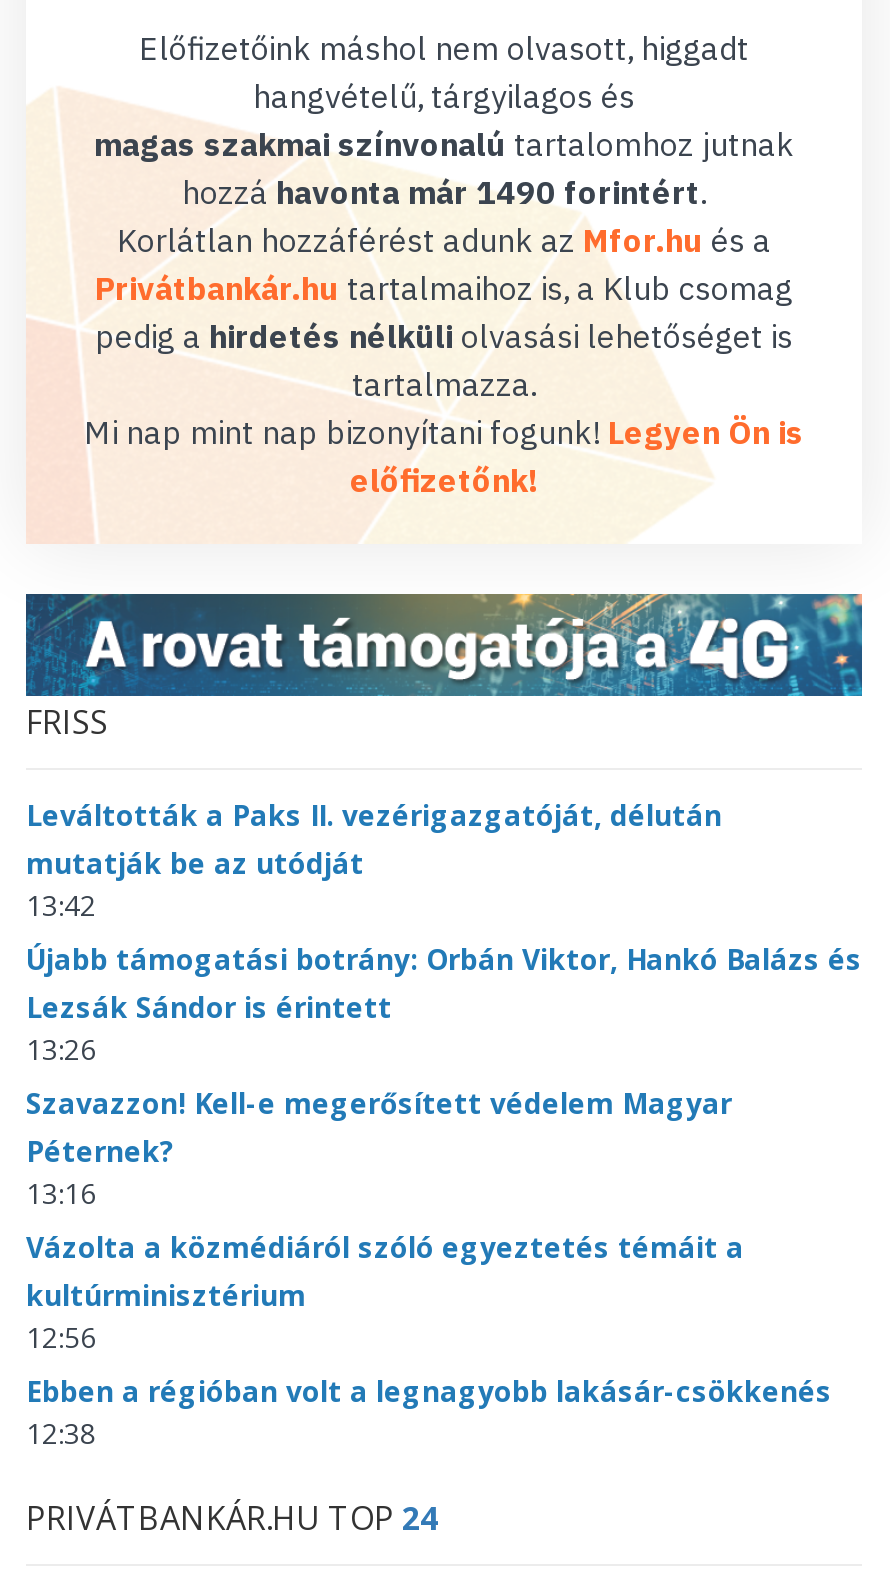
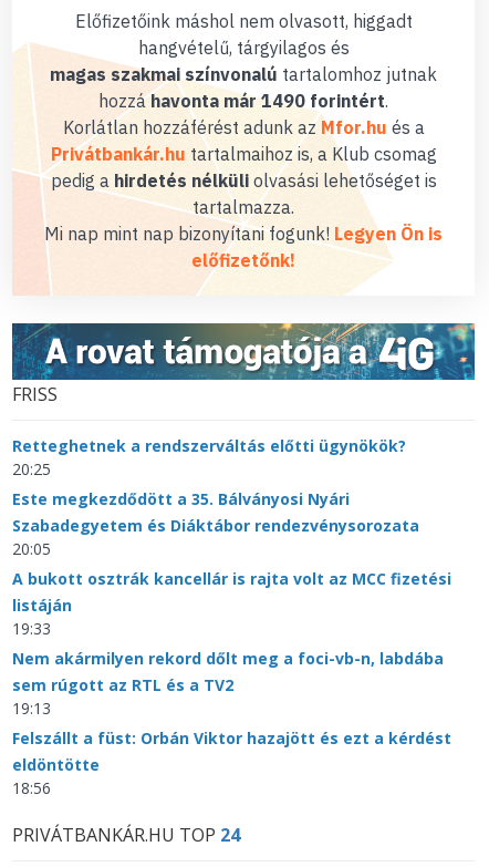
[26,797,862,1453] Leváltották a Paks II. vezérigazgatóját, délután | mutatják be az utódját | 13:42 | Újabb támogatási botrány: Orbán Viktor, Hankó Balázs és | Lezsák Sándor is érintett | 13:26 | Szavazzon! Kell-e megerősített védelem Magyar | Péternek? | 13:16 | Vázolta a közmédiáról szóló egyeztetés témáit a | kultúrminisztérium | 12:56 | Ebben a régióban volt a legnagyobb lakásár-csökkenés | 12:38 -> [12,436,451,799] Retteghetnek a rendszerváltás előtti ügynökök? | 20:25 | Este megkezdődött a 35. Bálványosi Nyári | Szabadegyetem és Diáktábor rendezvénysorozata | 20:05 | A bukott osztrák kancellár is rajta volt az MCC fizetési | listáján | 19:33 | Nem akármilyen rekord dőlt meg a foci-vb-n, labdába | sem rúgott az RTL és a TV2 | 19:13 | Felszállt a füst: Orbán Viktor hazajött és ezt a kérdést | eldöntötte | 18:56

